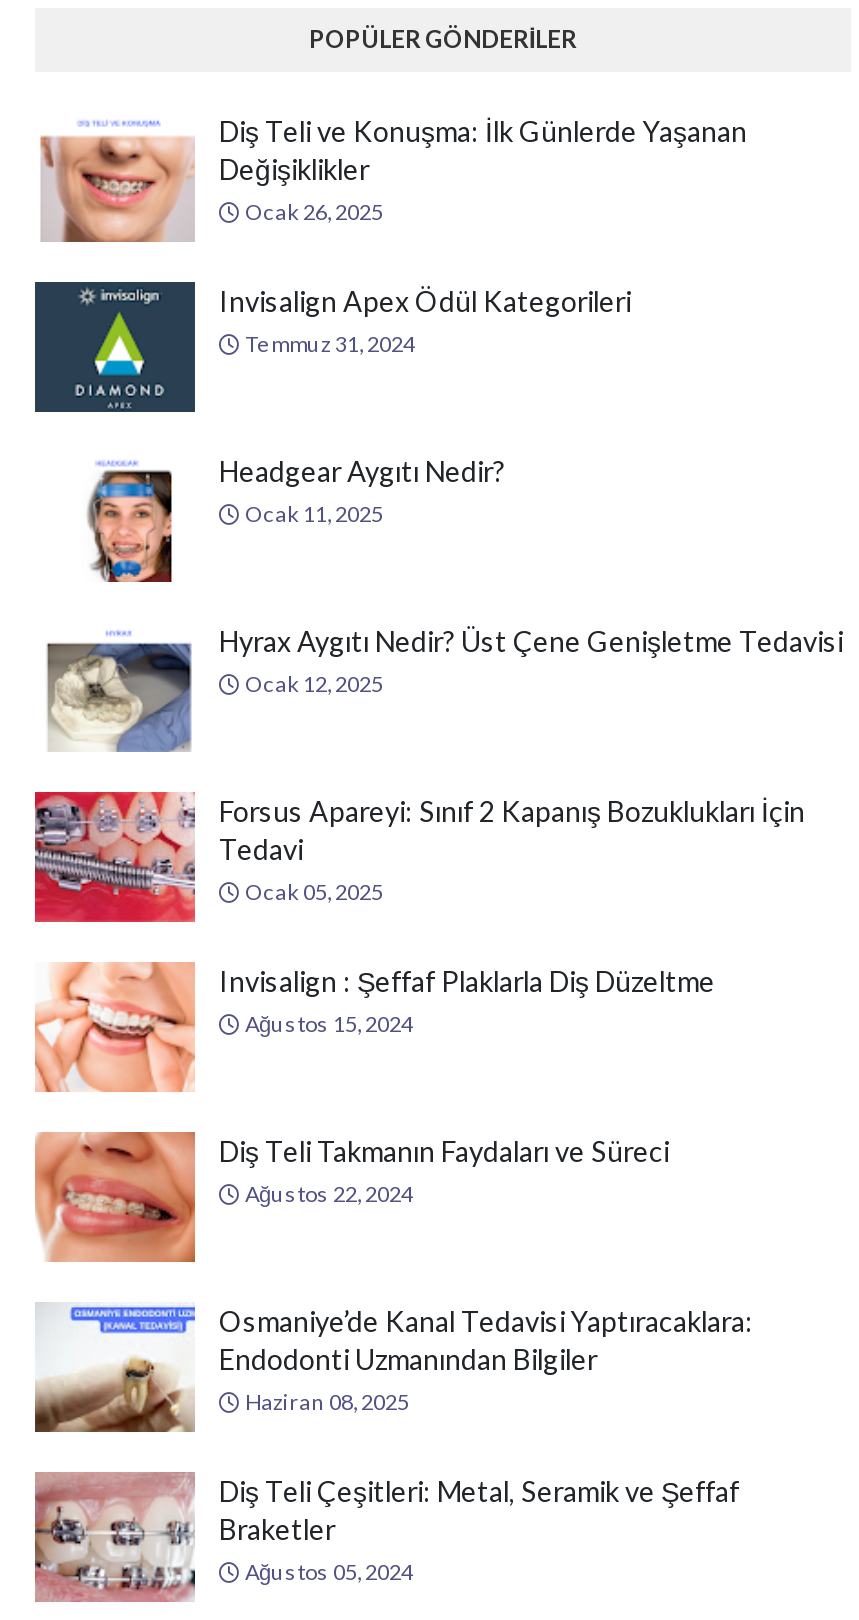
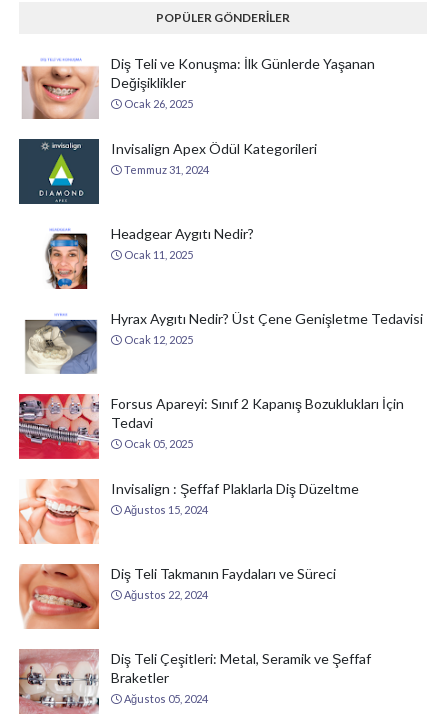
[35,1302,753,1434] [image] | Osmaniye’de Kanal Tedavisi Yaptıracaklara: | Endodonti Uzmanından Bilgiler | Haziran 08, 2025 -> none

